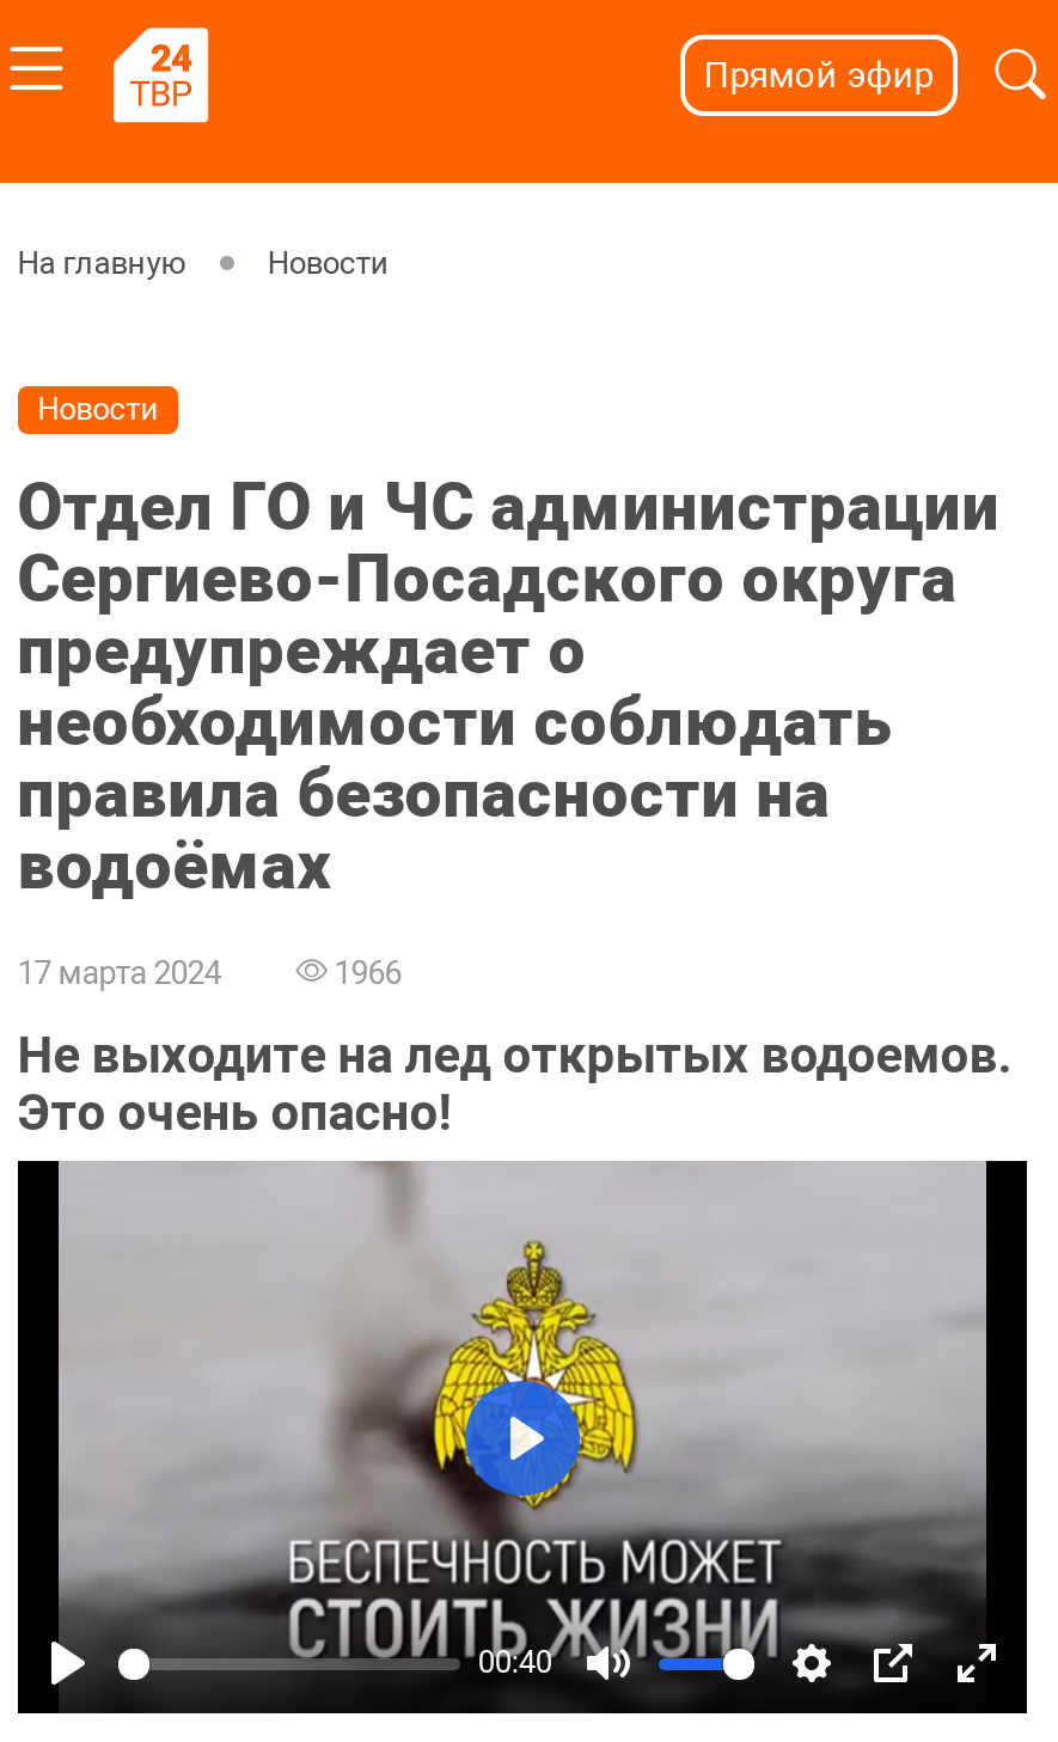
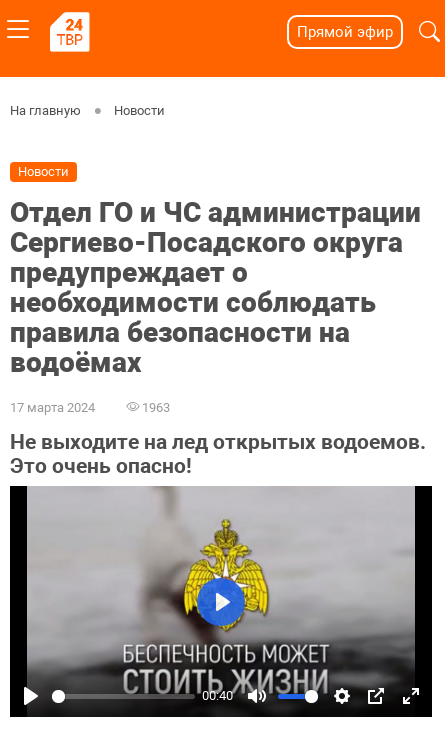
[327,955,401,990] 1966 -> [139,400,170,415] 1963

